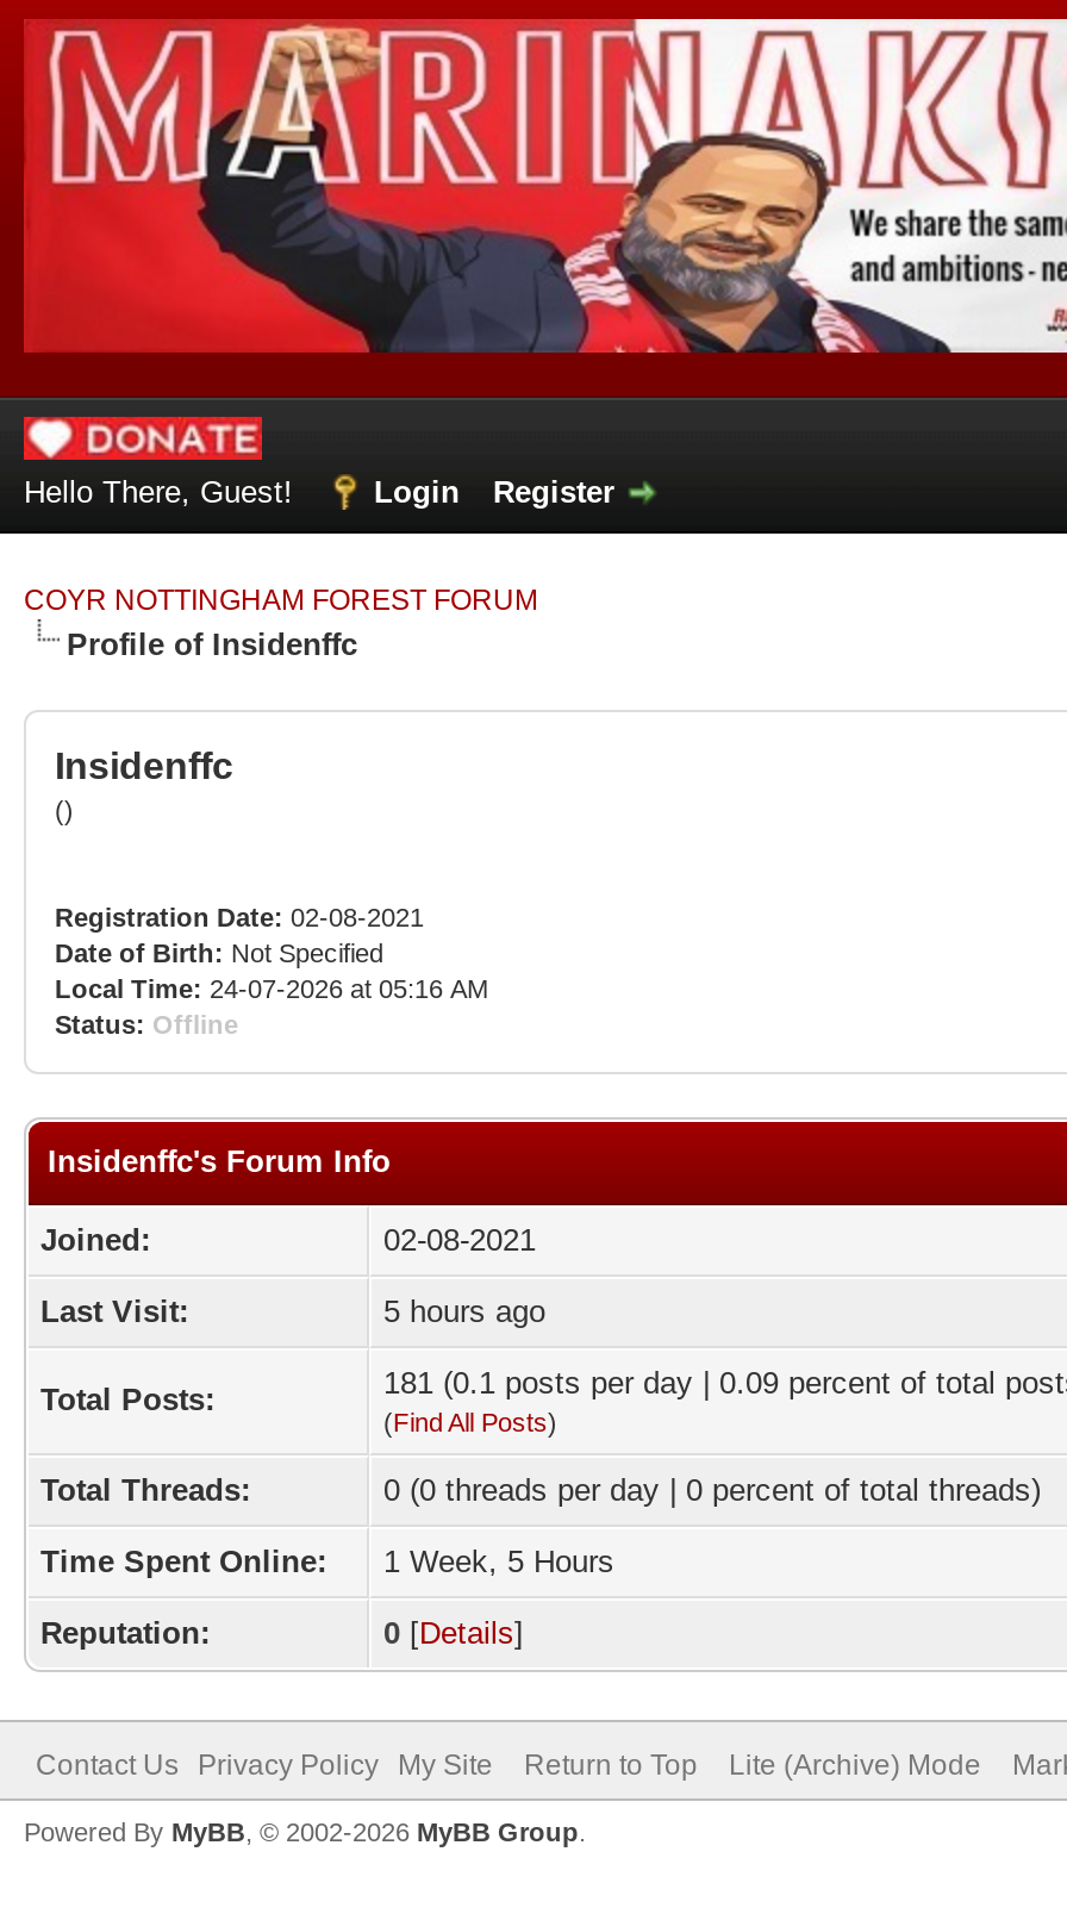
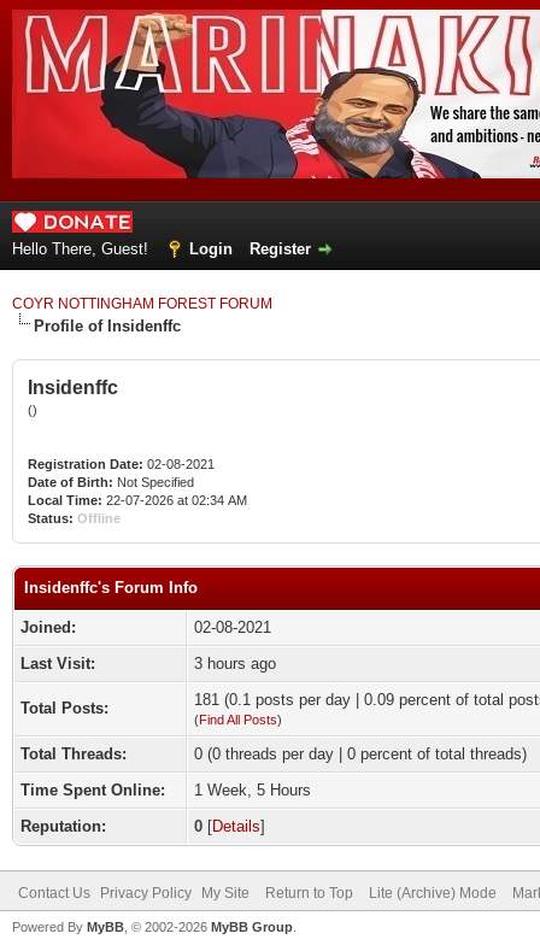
[55,974,488,1003] Local Time: 24-07-2026 at 05:16 AM -> [28,493,247,507] Local Time: 22-07-2026 at 02:34 AM
[383,1293,545,1329] 5 hours ago -> [194,654,276,673] 3 hours ago

